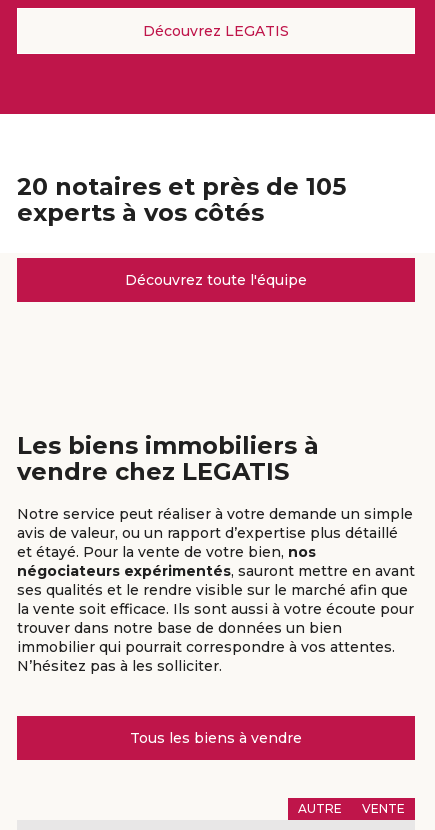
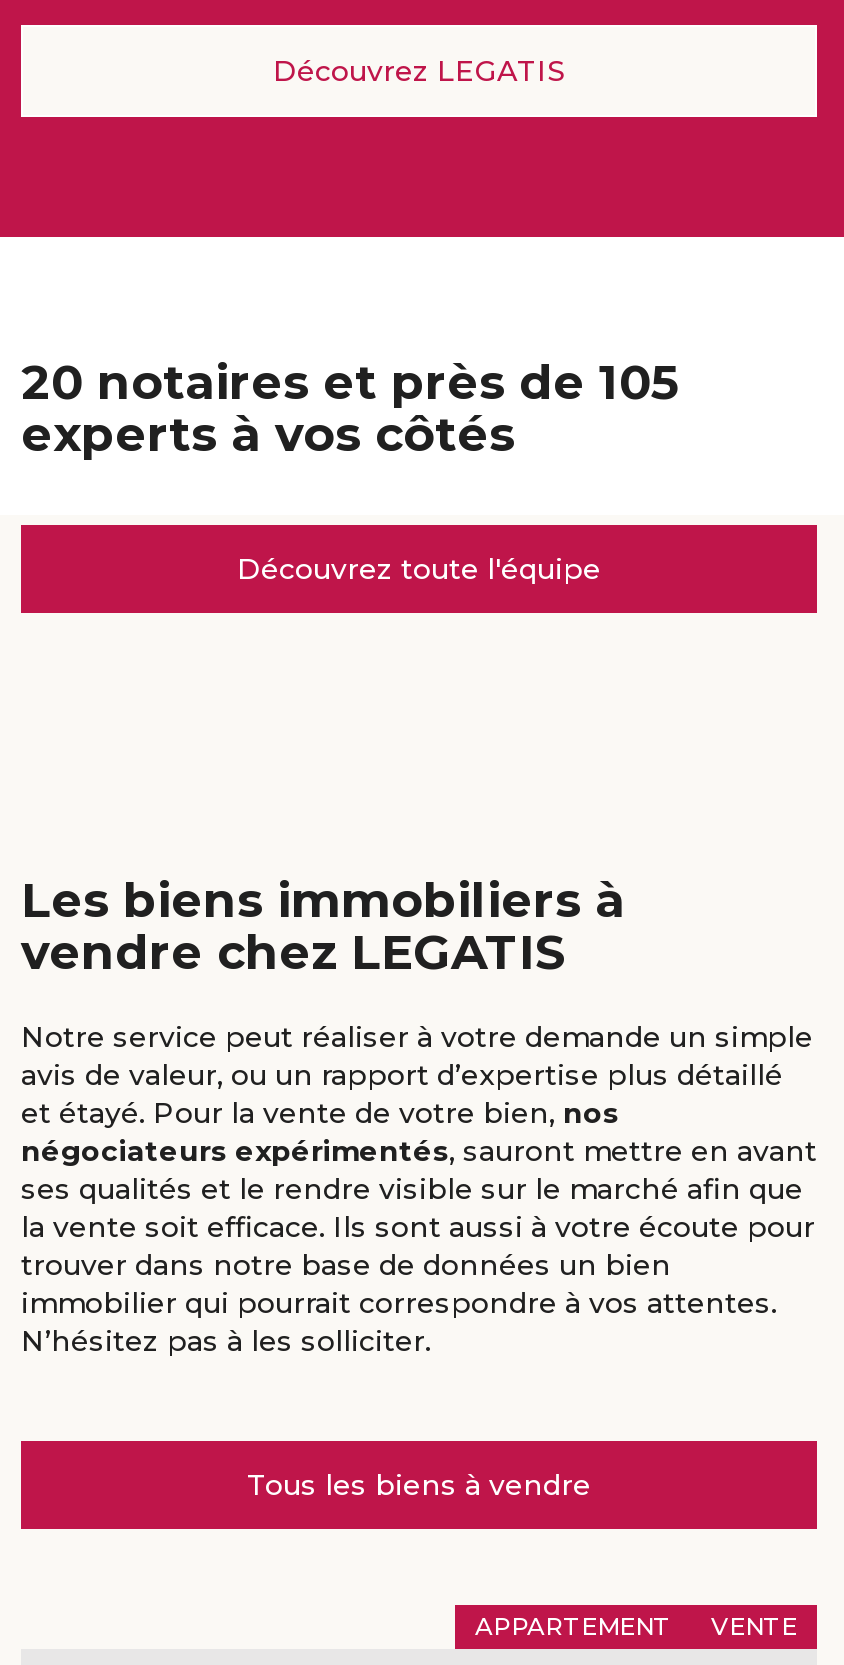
[298,801,342,816] AUTRE -> [475,1610,671,1640] APPARTEMENT

